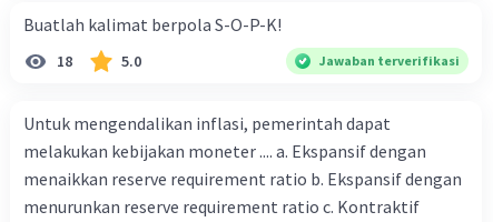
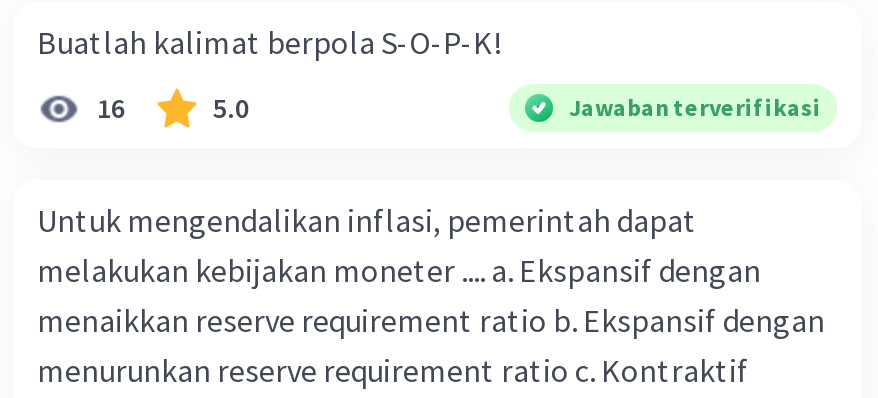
[57,51,72,71] 18 -> [97,90,125,126] 16

